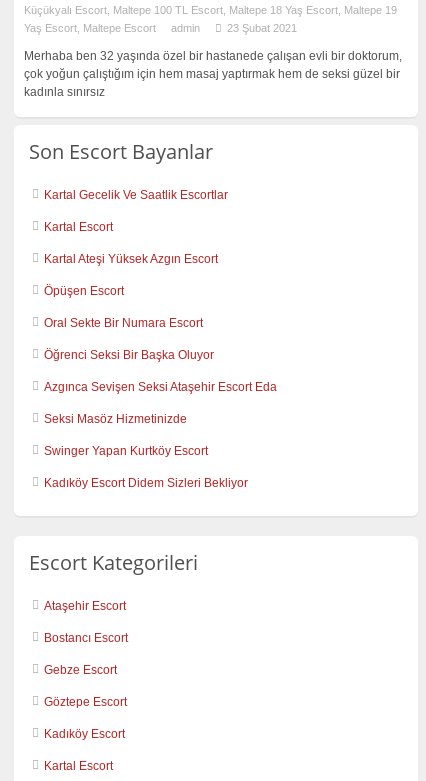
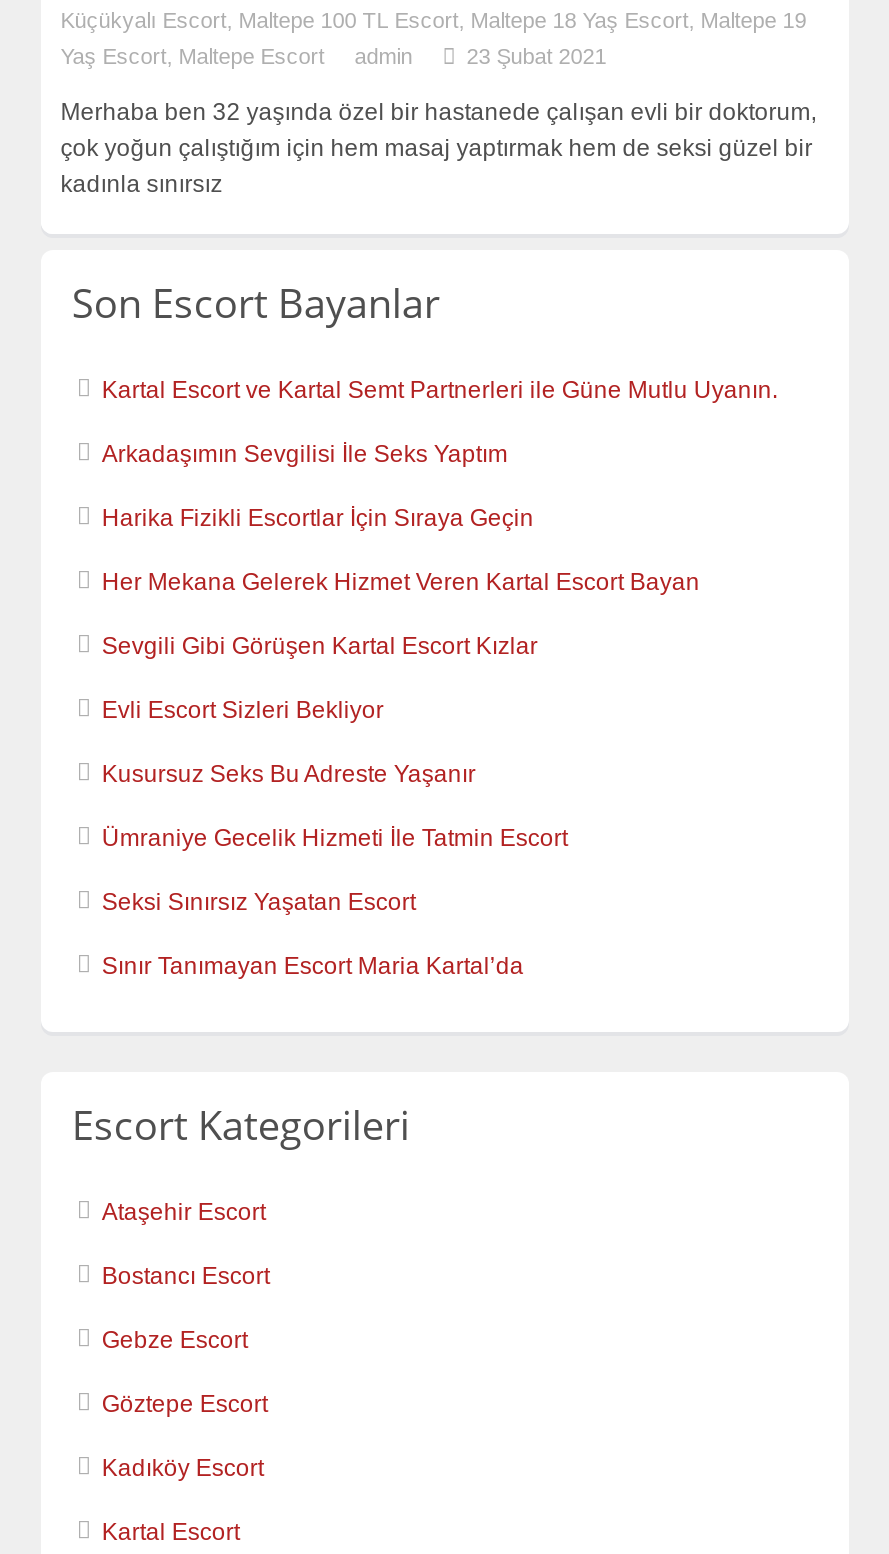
[44,188,228,202] Kartal Gecelik Ve Saatlik Escortlar -> [102,375,778,403] Kartal Escort ve Kartal Semt Partnerleri ile Güne Mutlu Uyanın.
[44,220,113,234] Kartal Escort -> [102,439,508,467] Arkadaşımın Sevgilisi İle Seks Yaptım
[44,252,218,266] Kartal Ateşi Yüksek Azgın Escort -> [102,503,534,531] Harika Fizikli Escortlar İçin Sıraya Geçin
[44,284,124,298] Öpüşen Escort -> [102,567,700,595] Her Mekana Gelerek Hizmet Veren Kartal Escort Bayan
[44,316,203,330] Oral Sekte Bir Numara Escort -> [102,631,538,659] Sevgili Gibi Görüşen Kartal Escort Kızlar
[44,348,214,362] Öğrenci Seksi Bir Başka Oluyor -> [102,695,384,723] Evli Escort Sizleri Bekliyor
[44,380,277,394] Azgınca Sevişen Seksi Ataşehir Escort Eda -> [102,759,476,787] Kusursuz Seks Bu Adreste Yaşanır
[44,412,187,426] Seksi Masöz Hizmetinizde -> [102,823,568,851] Ümraniye Gecelik Hizmeti İle Tatmin Escort
[44,444,208,458] Swinger Yapan Kurtköy Escort -> [102,887,416,915] Seksi Sınırsız Yaşatan Escort
[44,476,248,490] Kadıköy Escort Didem Sizleri Bekliyor -> [102,951,524,979] Sınır Tanımayan Escort Maria Kartal’da

